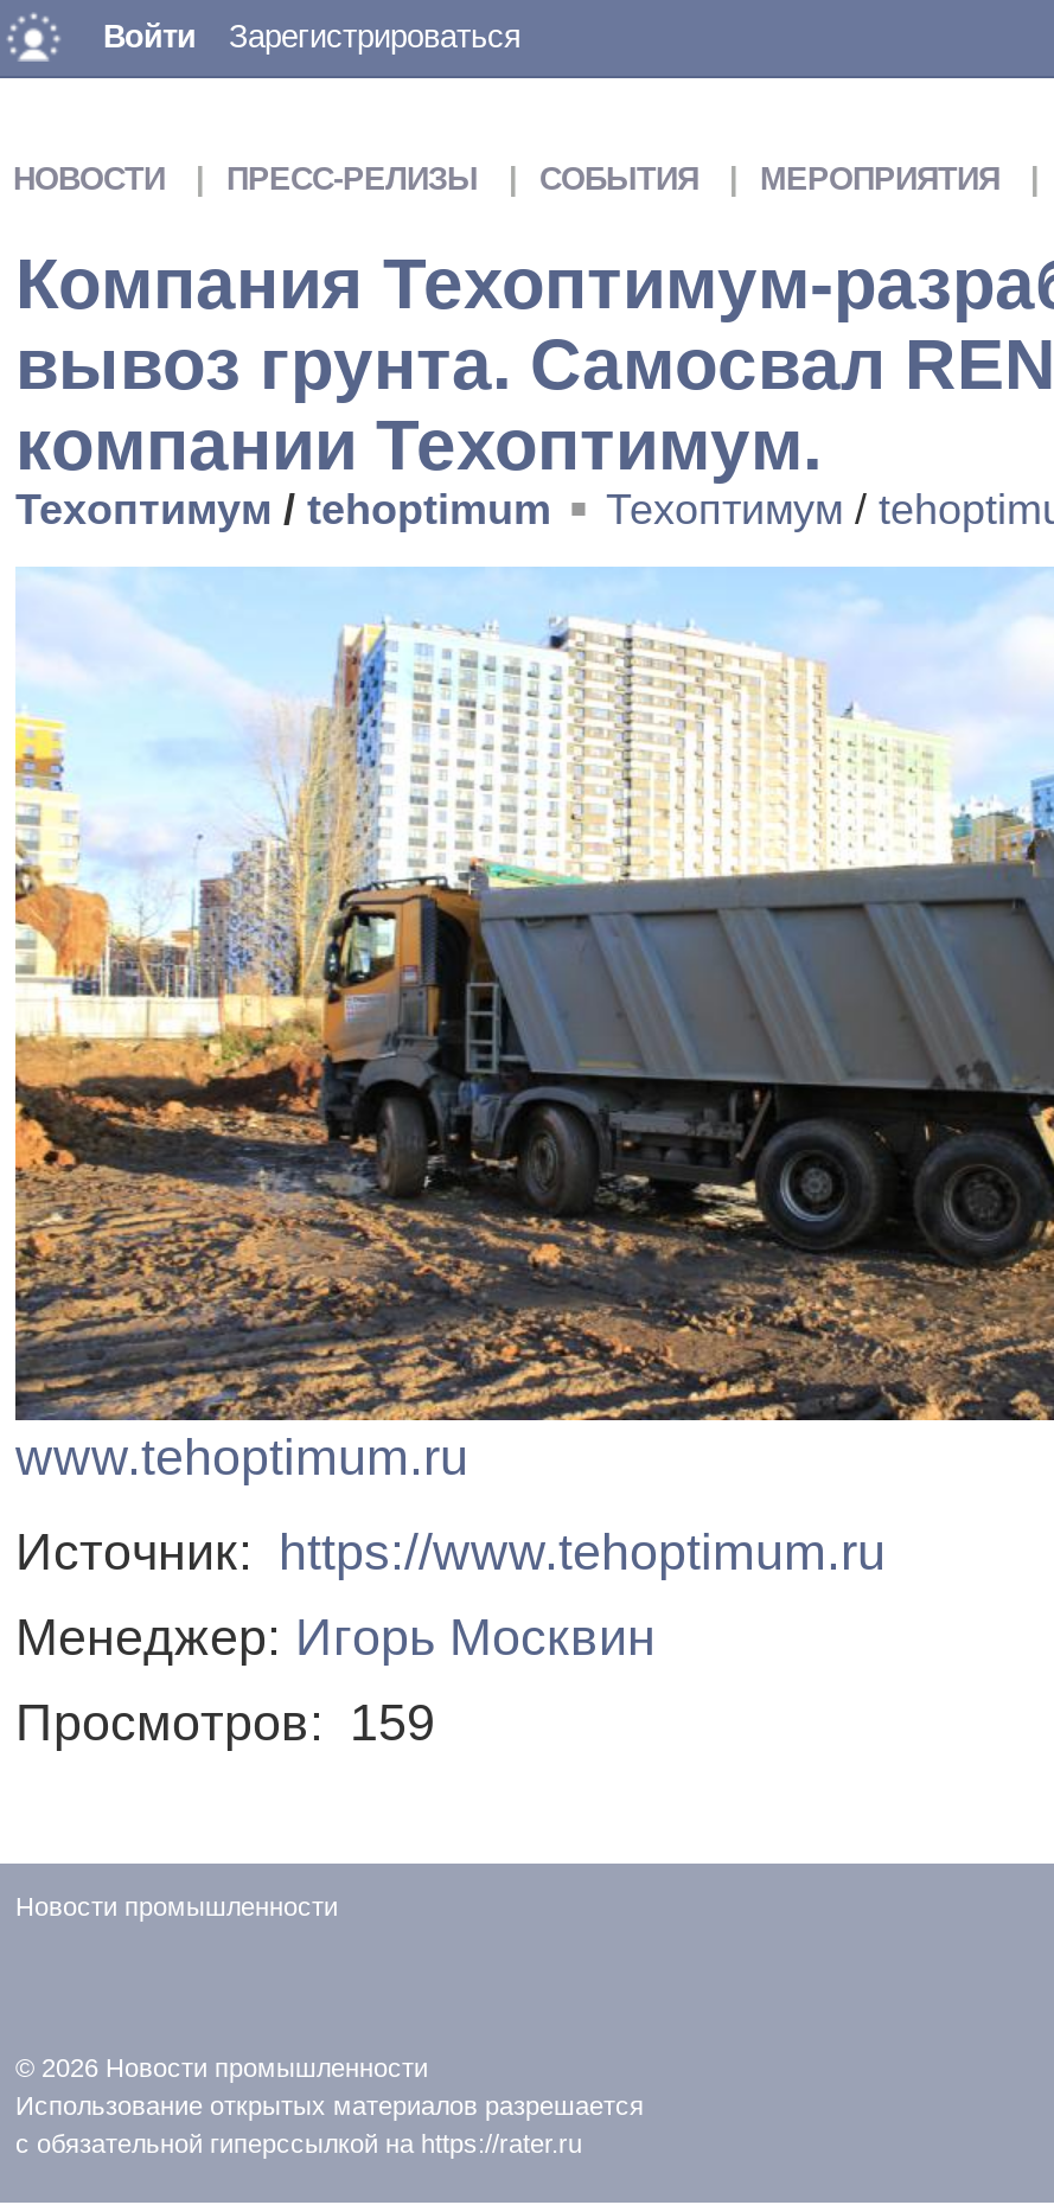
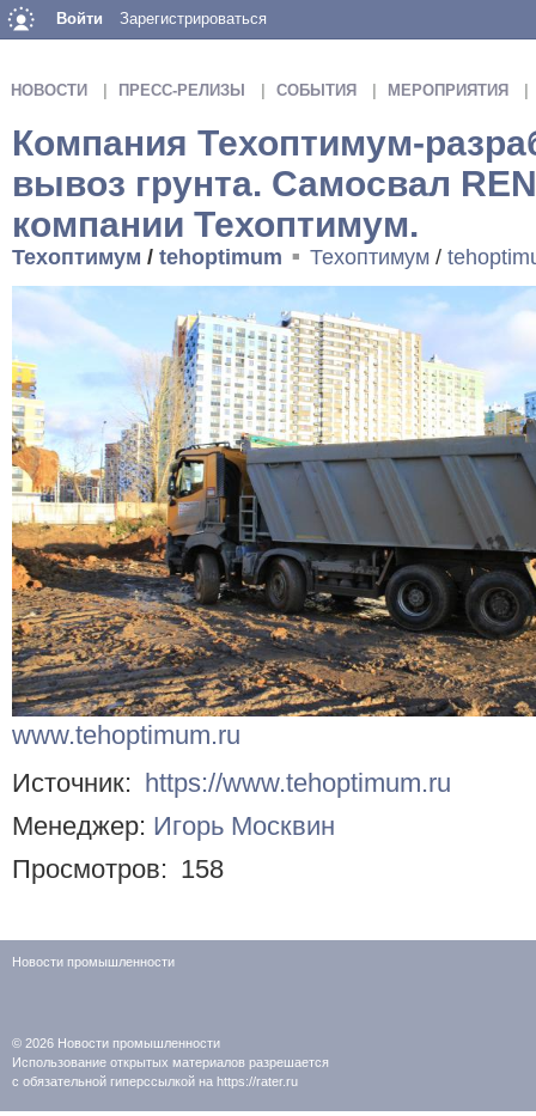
[15,1692,435,1751] Просмотров: 159 -> [12,854,224,884] Просмотров: 158

